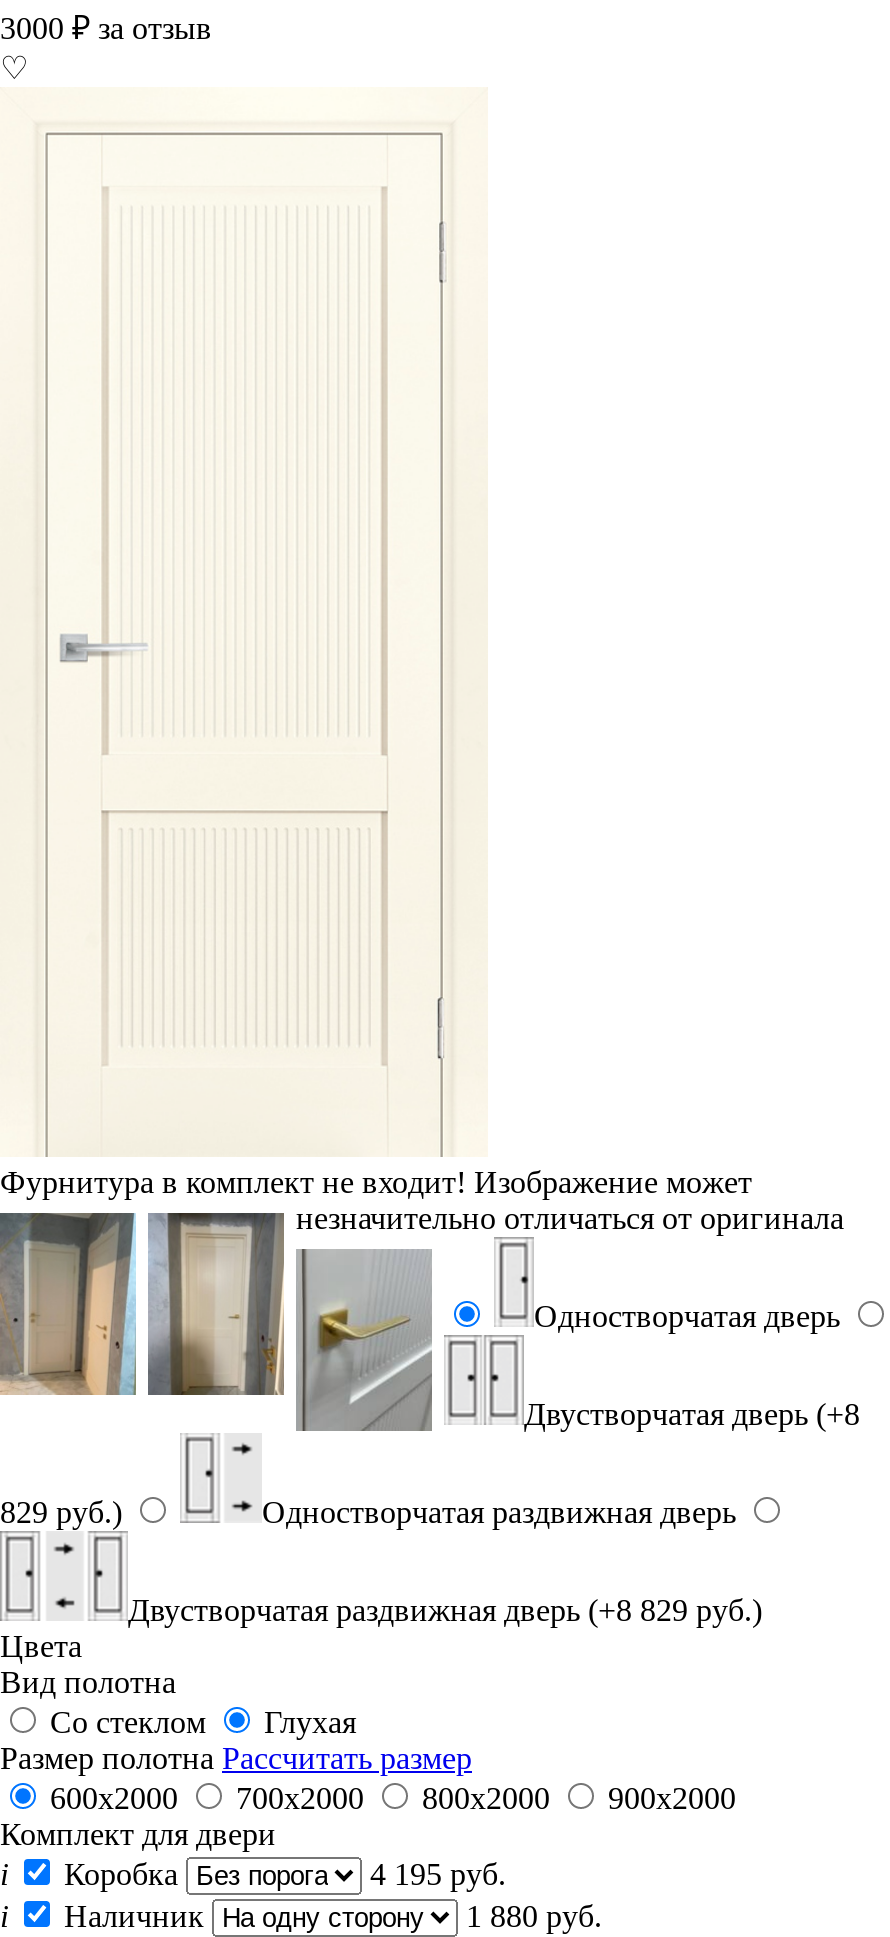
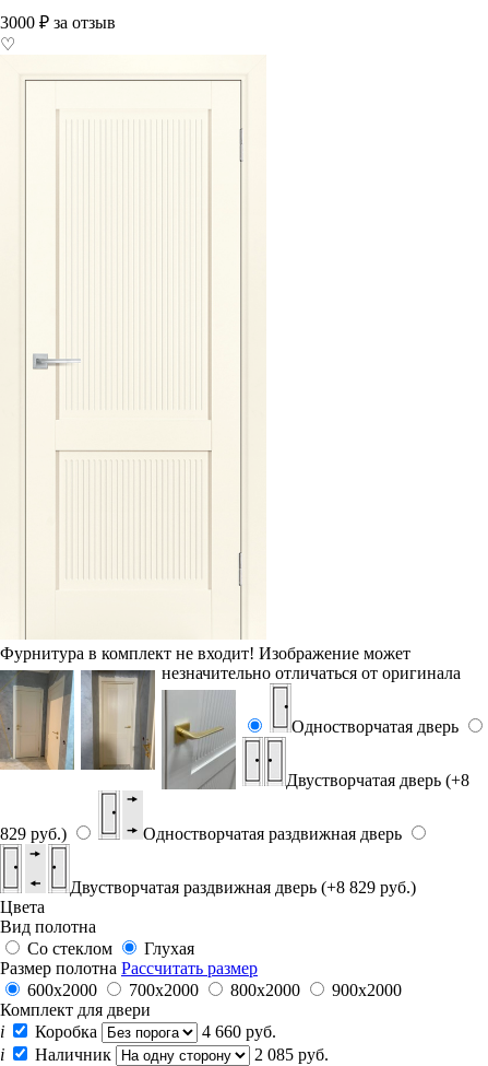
[370,1857,506,1891] 4 195 руб. -> [202,1022,276,1041] 4 660 руб.
[466,1899,602,1933] 1 880 руб. -> [254,1045,329,1064] 2 085 руб.

